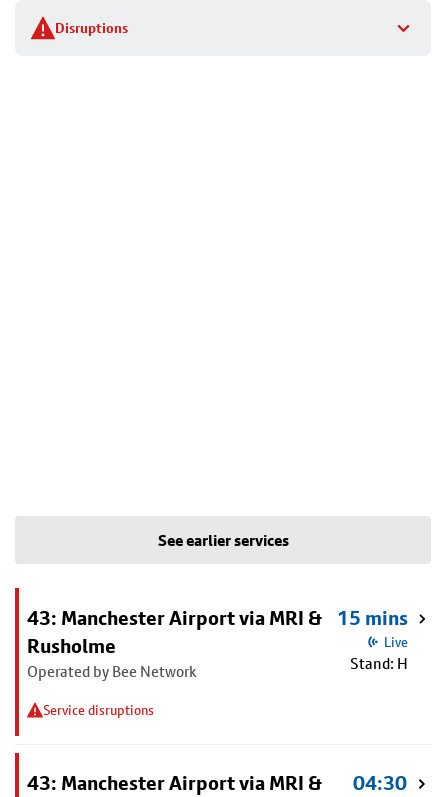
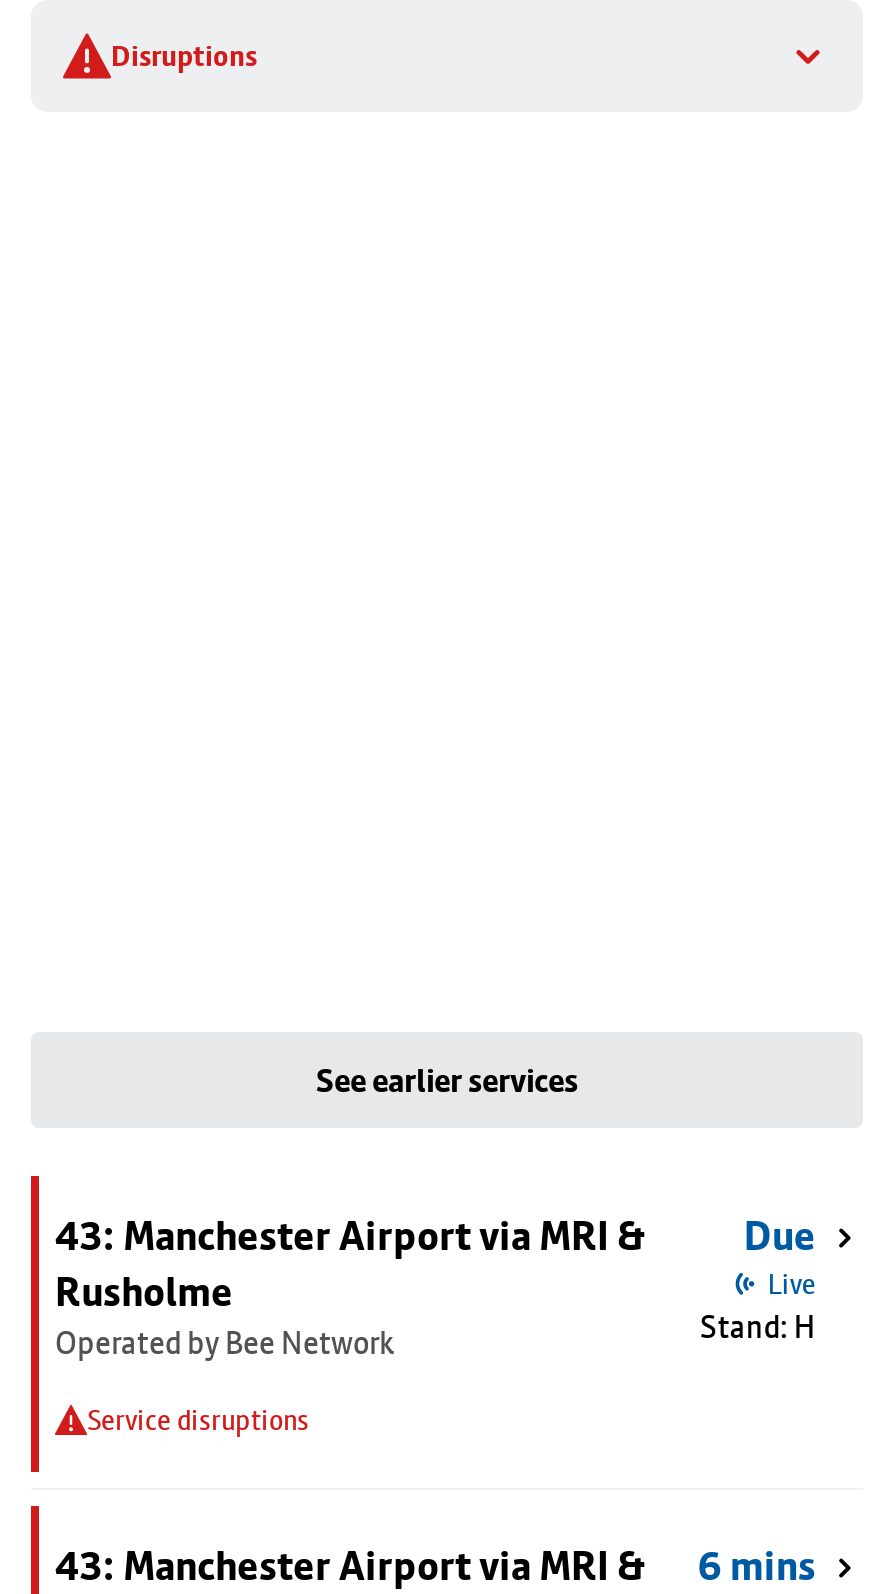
[337,606,408,630] 15 mins -> [744,1212,816,1260] Due
[27,771,407,795] 43: Manchester Airport via MRI & 04:30 -> [55,1542,816,1590] 43: Manchester Airport via MRI & 6 mins

